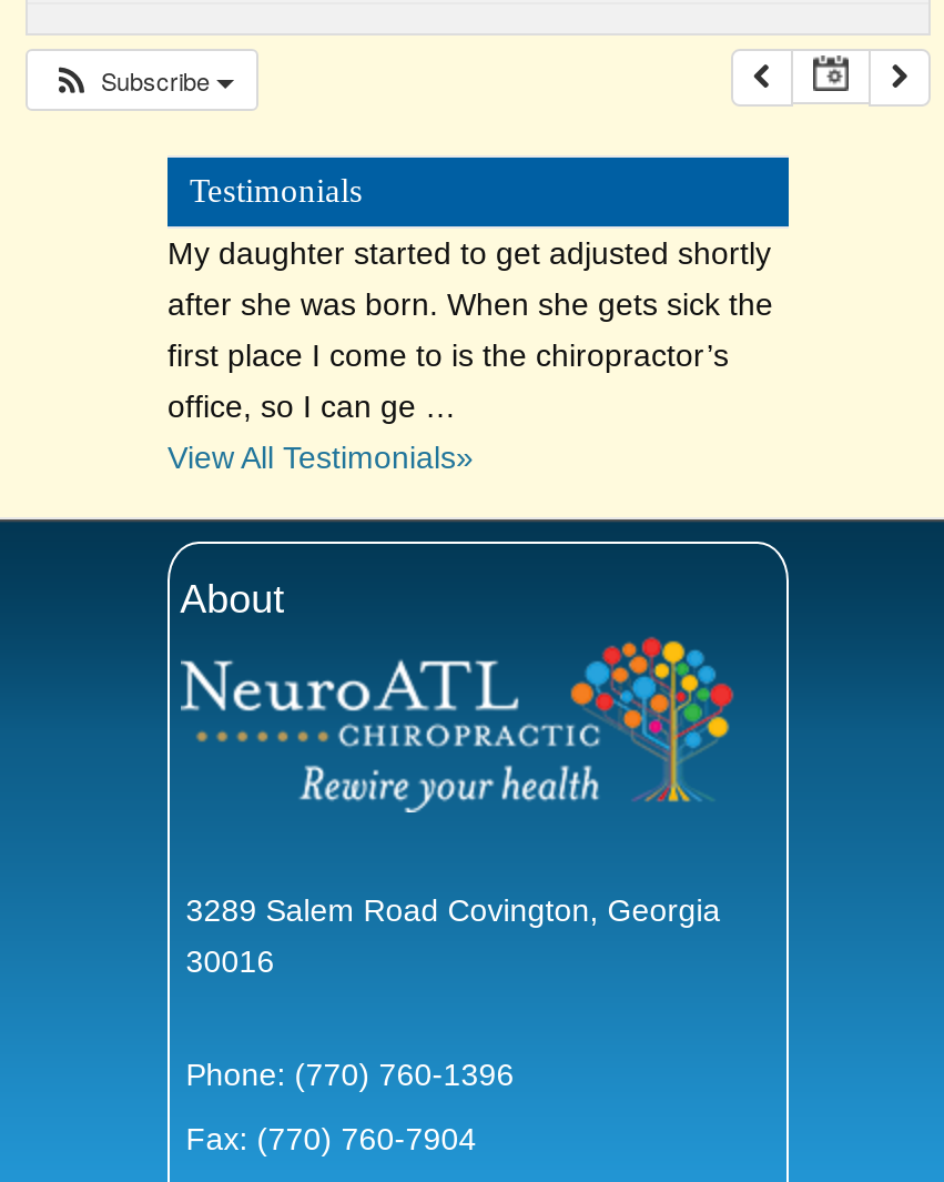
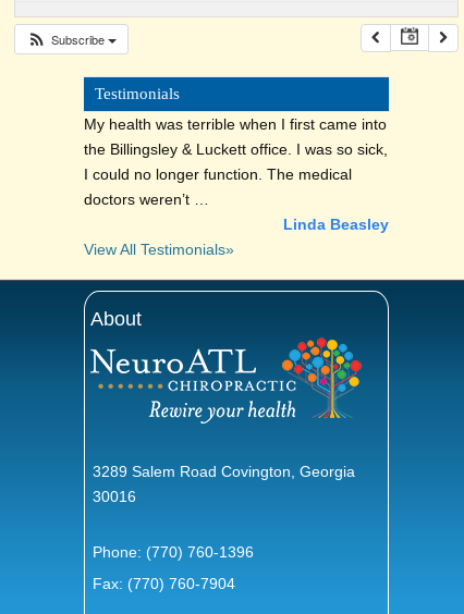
[168,236,773,424] My daughter started to get adjusted shortly | after she was born. When she gets sick the | first place I come to is the chiropractor’s | office, so I can ge … -> [84,116,389,233] My health was terrible when I first came into | the Billingsley & Luckett office. I was so sick, | I could no longer function. The medical | doctors weren’t … | Linda Beasley

